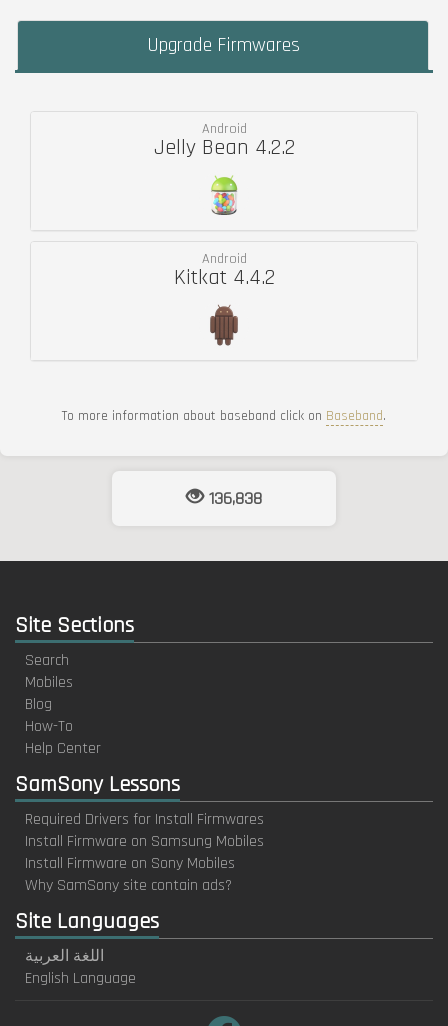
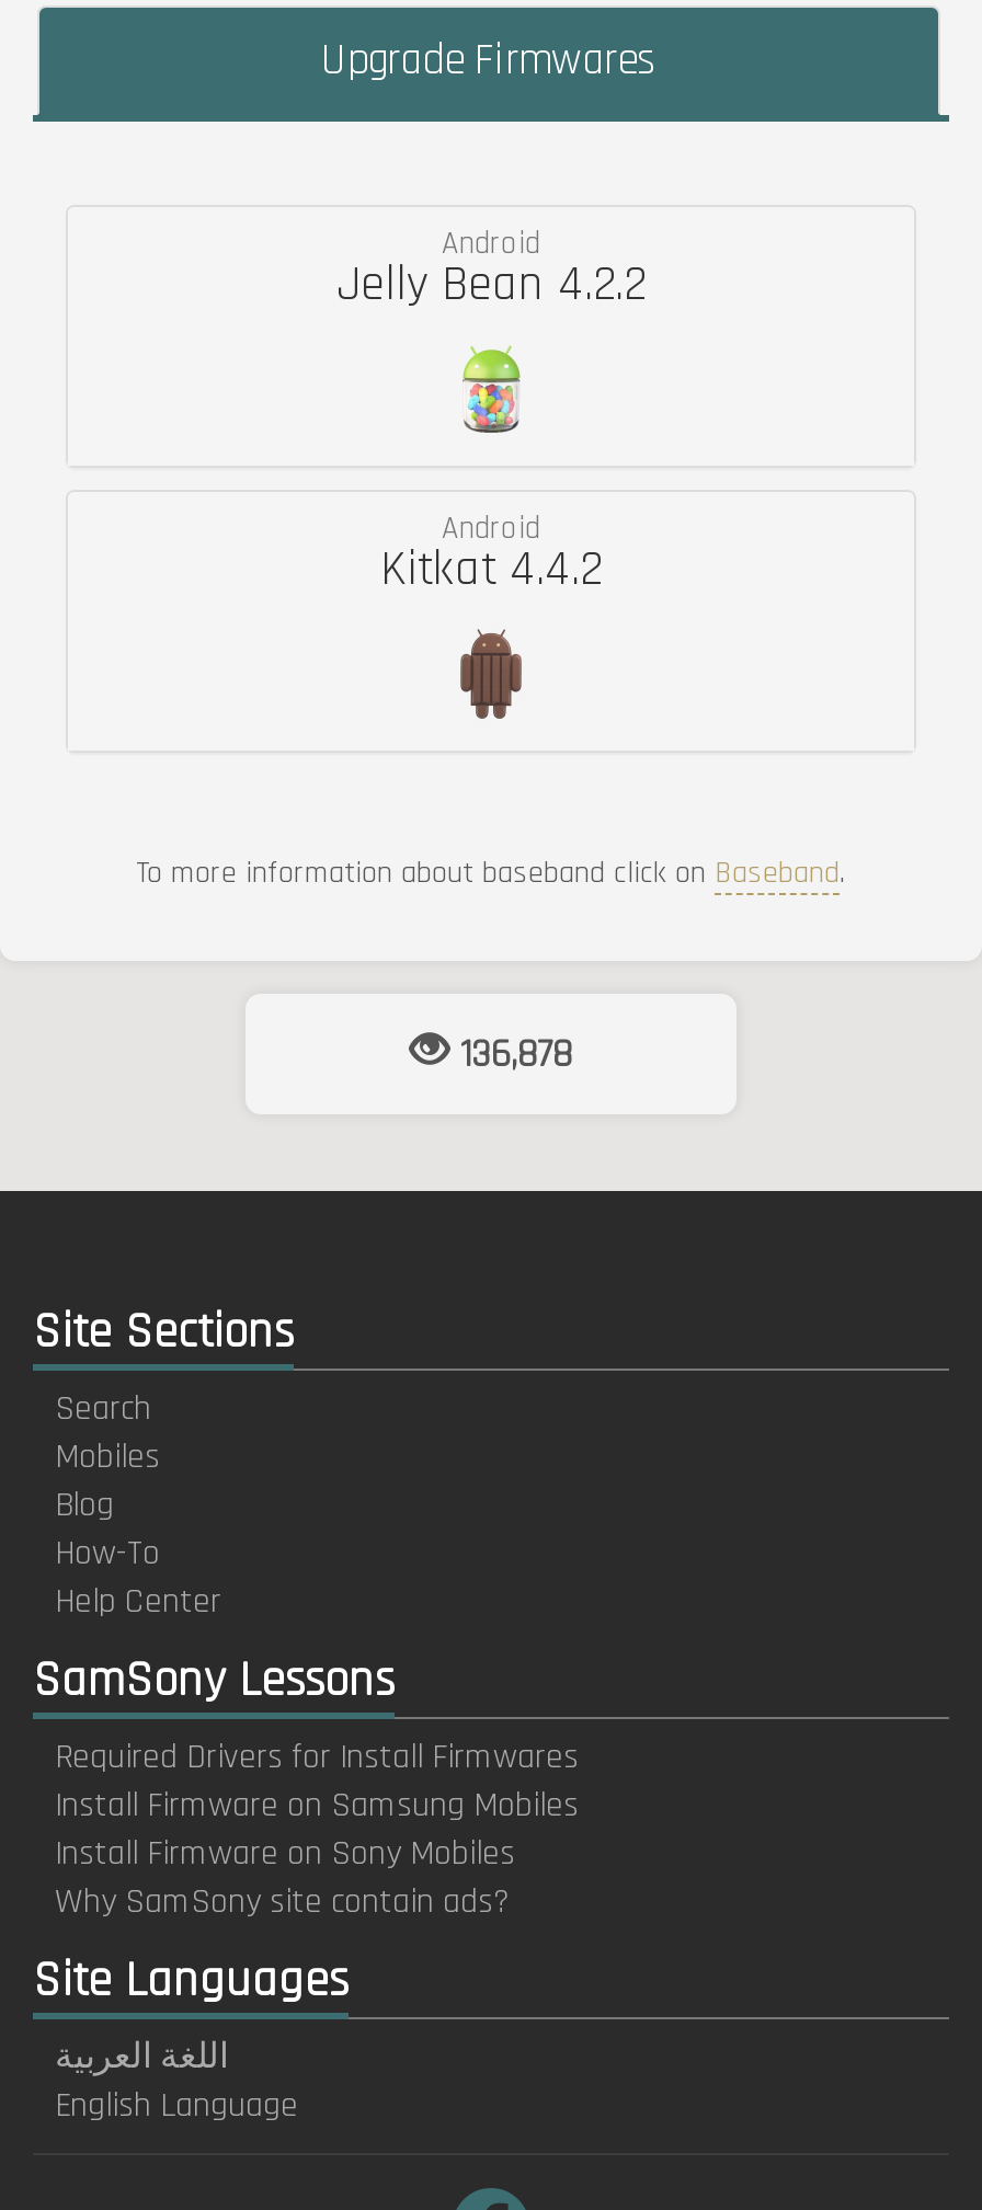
[209,487,262,510] 136,838 -> [460,1029,572,1079] 136,878

